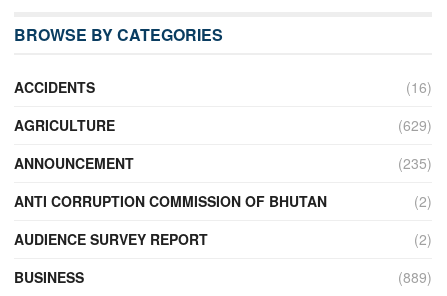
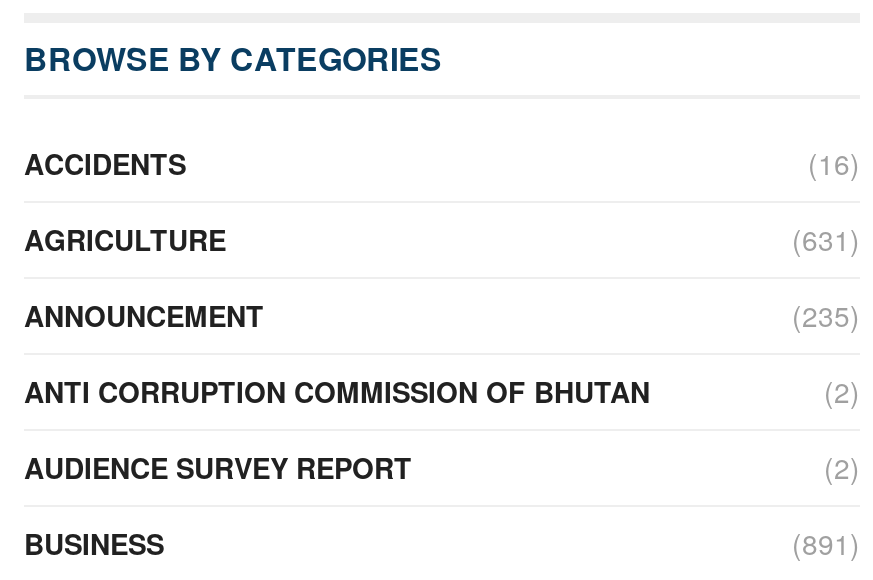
[398,115,432,135] (629) -> [792,218,860,258] (631)
[398,267,432,287] (889) -> [792,522,860,562] (891)

